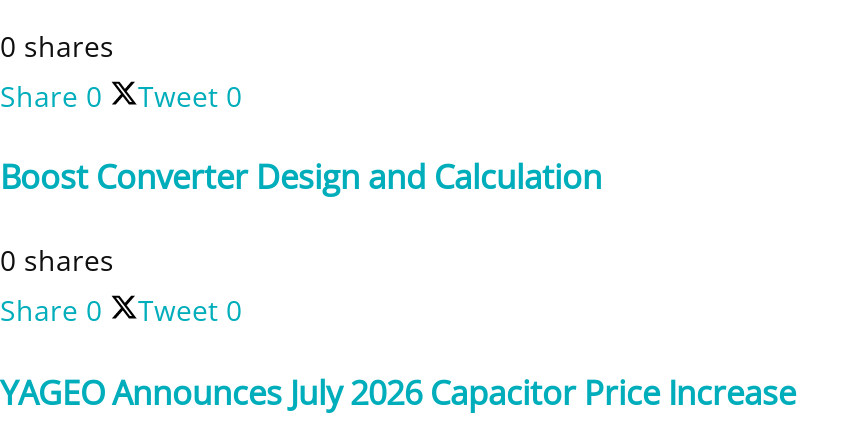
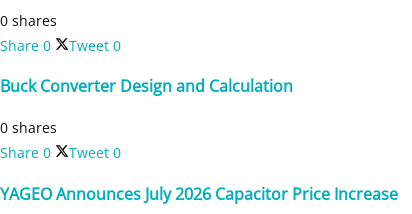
[0,155,602,199] Boost Converter Design and Calculation -> [0,75,293,97] Buck Converter Design and Calculation

